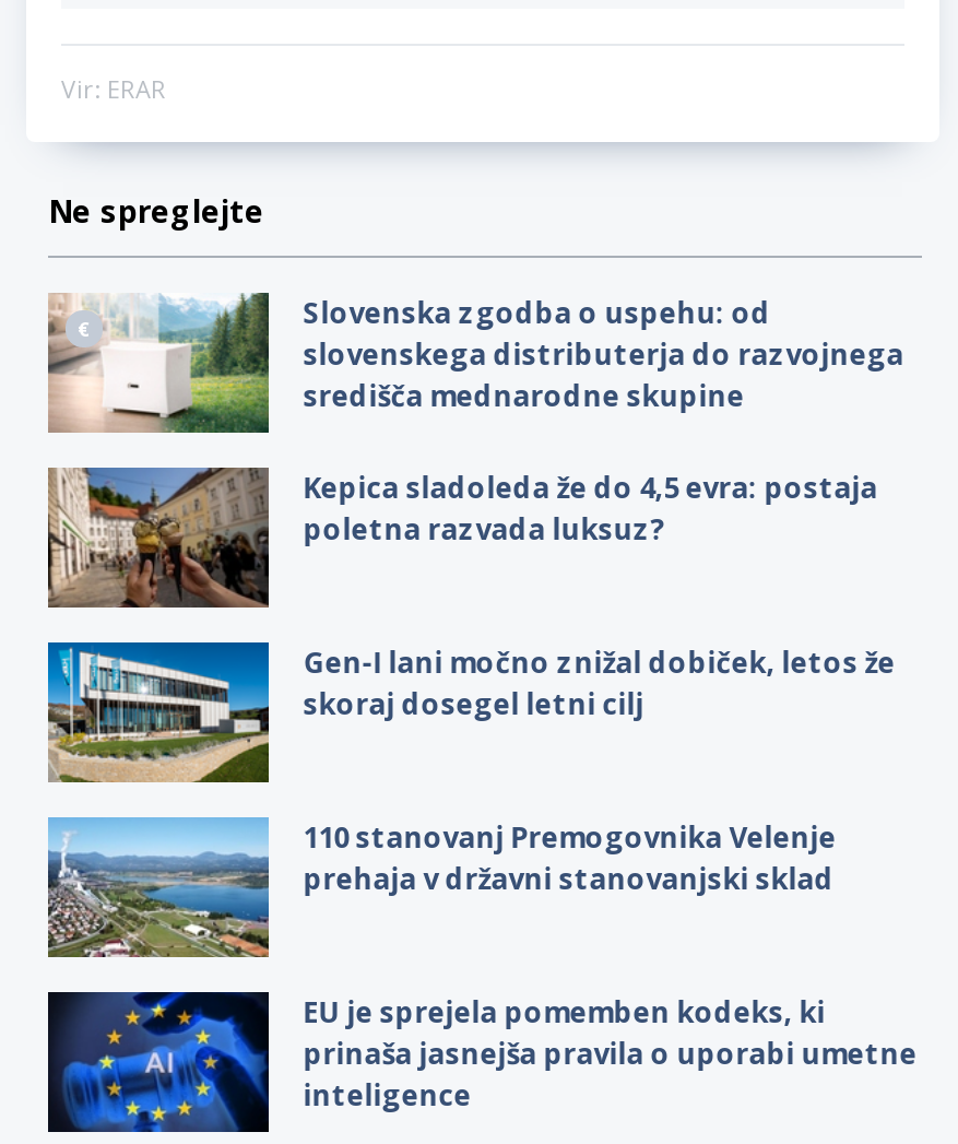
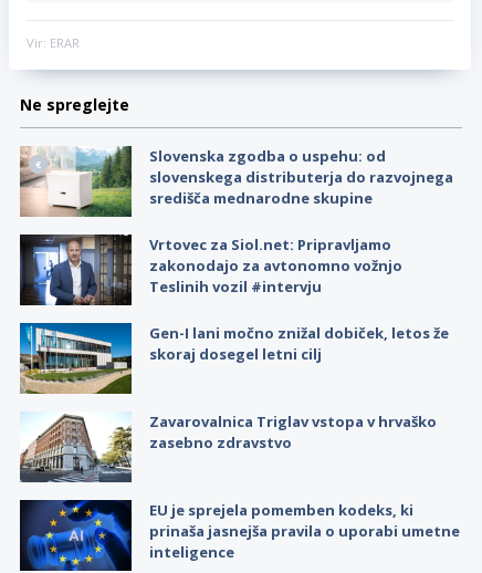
[46,465,878,610] [image] | Kepica sladoleda že do 4,5 evra: postaja | poletna razvada luksuz? -> [19,233,402,306] [image] | Vrtovec za Siol.net: Pripravljamo | zakonodajo za avtonomno vožnjo | Teslinih vozil #intervju
[46,815,836,959] [image] | 110 stanovanj Premogovnika Velenje | prehaja v državni stanovanjski sklad -> [20,411,436,482] [image] | Zavarovalnica Triglav vstopa v hrvaško | zasebno zdravstvo

